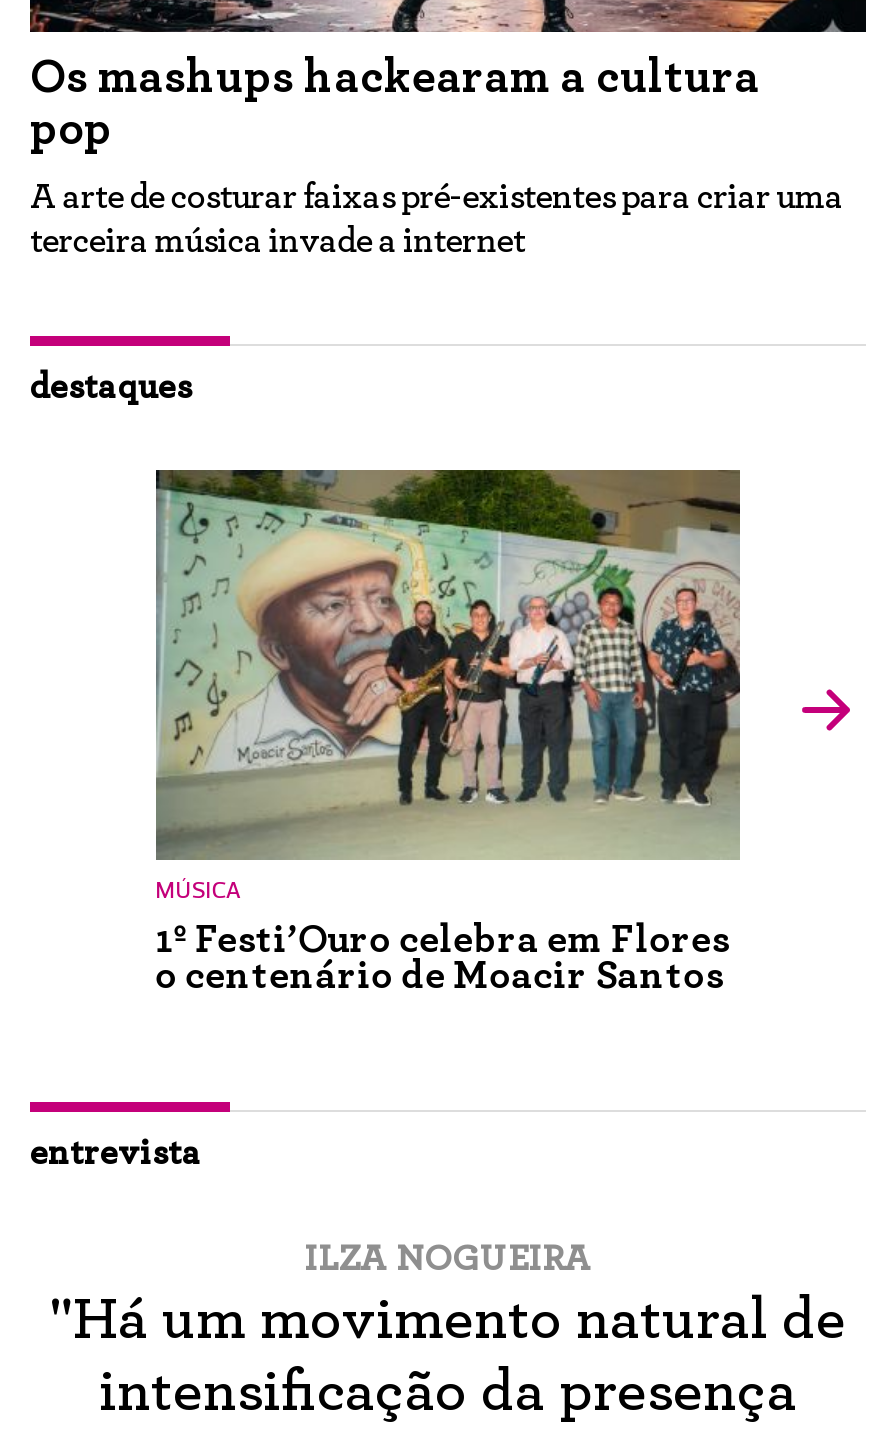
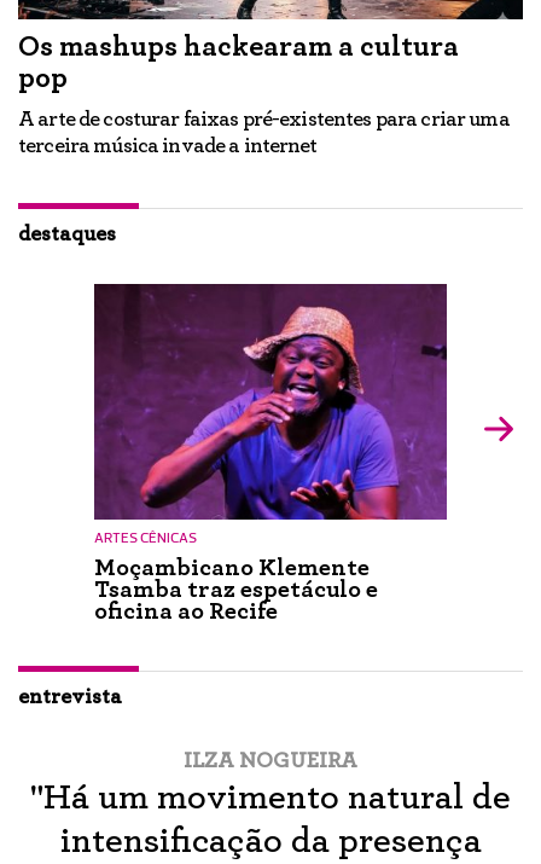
[154,468,742,997] [image] | MÚSICA | 1º Festi’Ouro celebra em Flores | o centenário de Moacir Santos -> [93,283,448,624] [image] | ARTES CÊNICAS | Moçambicano Klemente | Tsamba traz espetáculo e | oficina ao Recife

